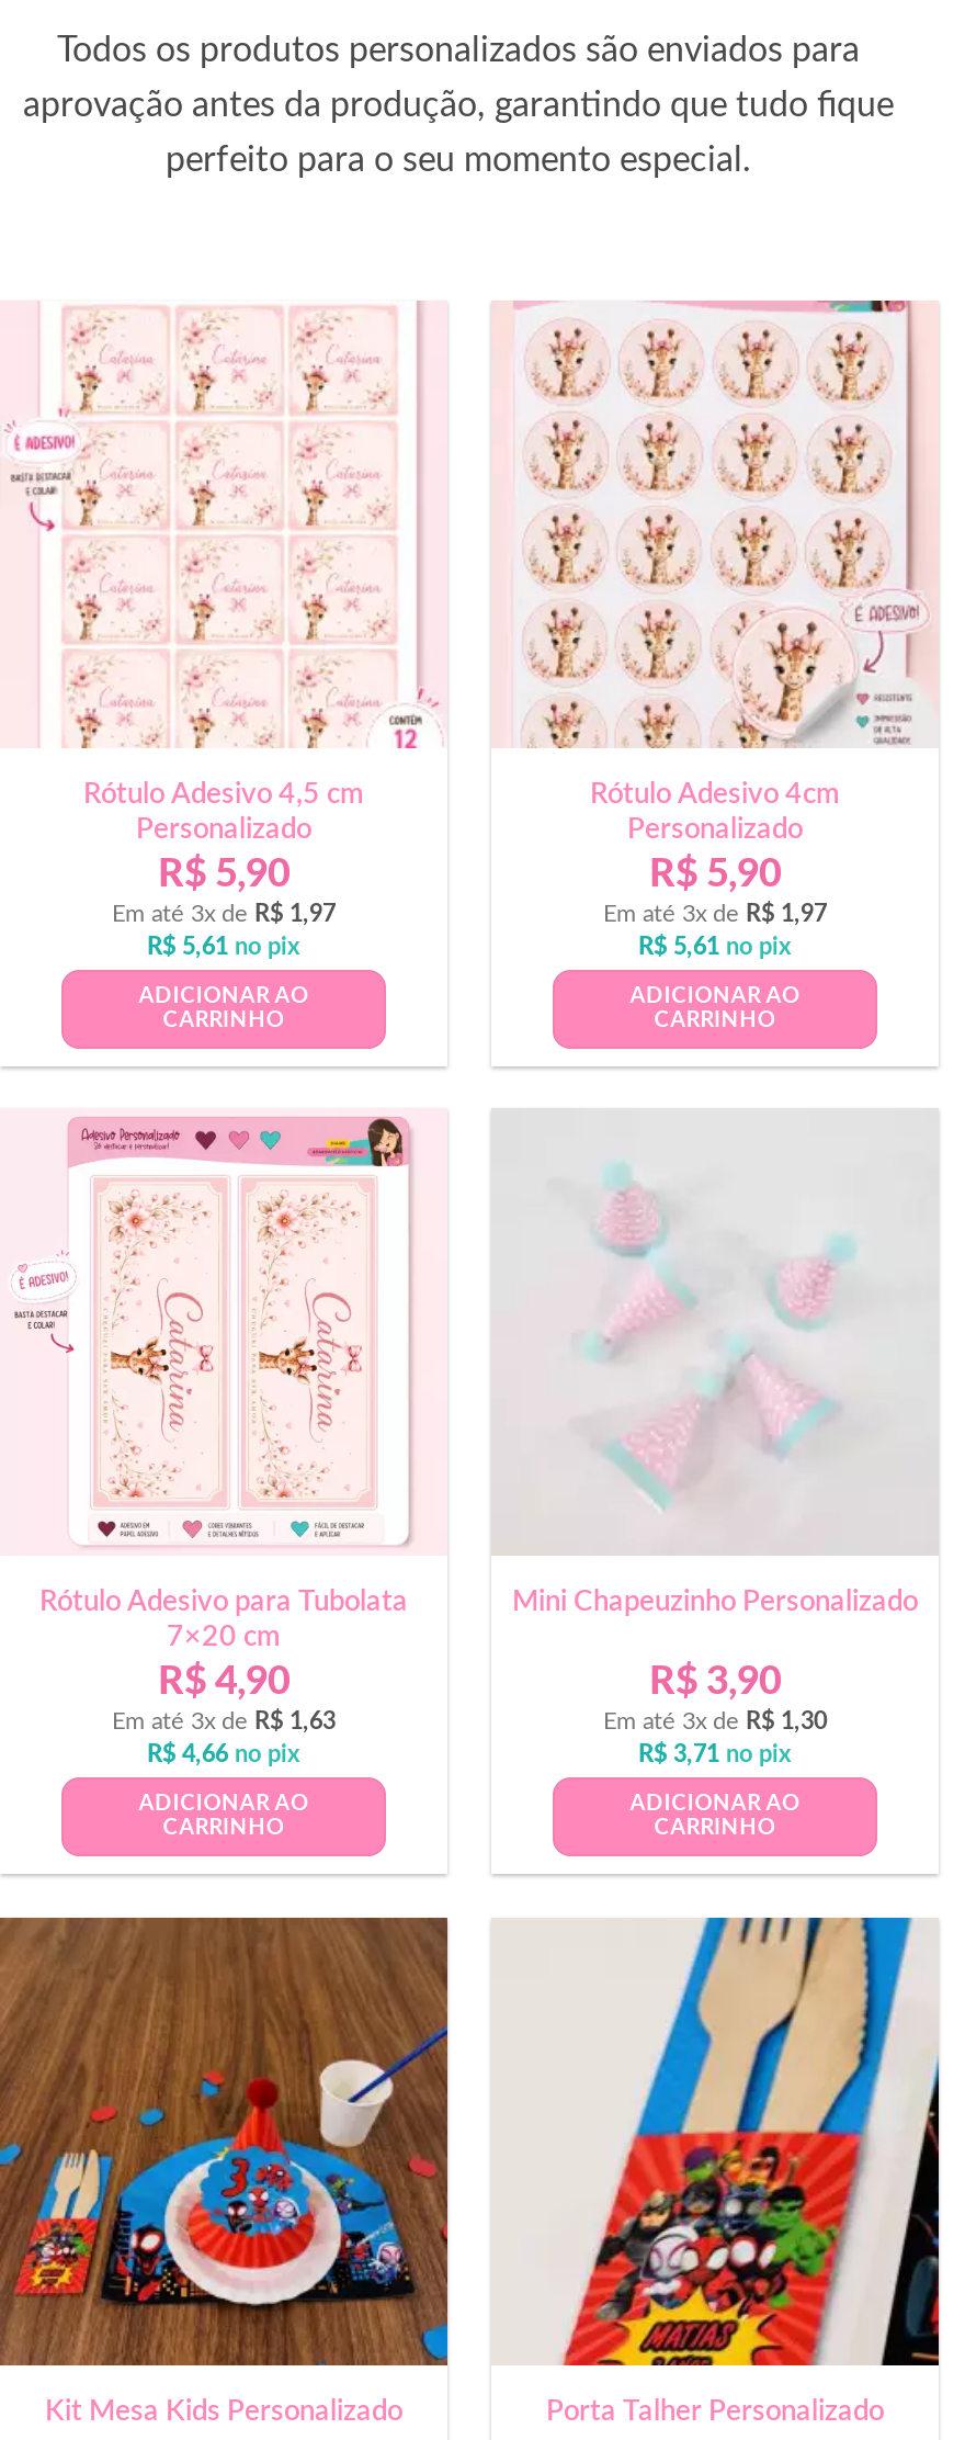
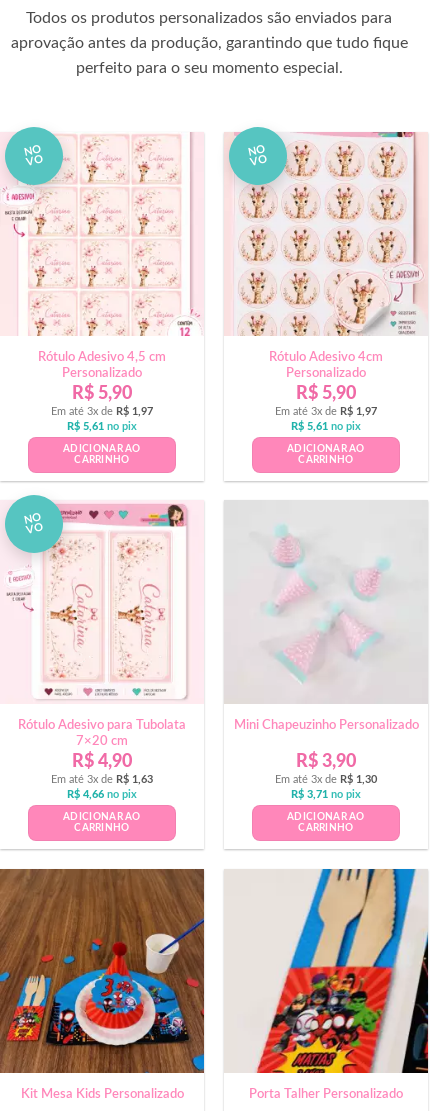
none -> [23,144,44,168] NO | VO
none -> [247,144,268,168] NO | VO
[11,290,138,419] [image] -> [4,126,64,187] [image]
[502,290,629,419] [image] -> [228,126,288,187] [image]
none -> [23,512,44,536] NO | VO
[11,1097,138,1227] [image] -> [4,494,64,555] [image]

